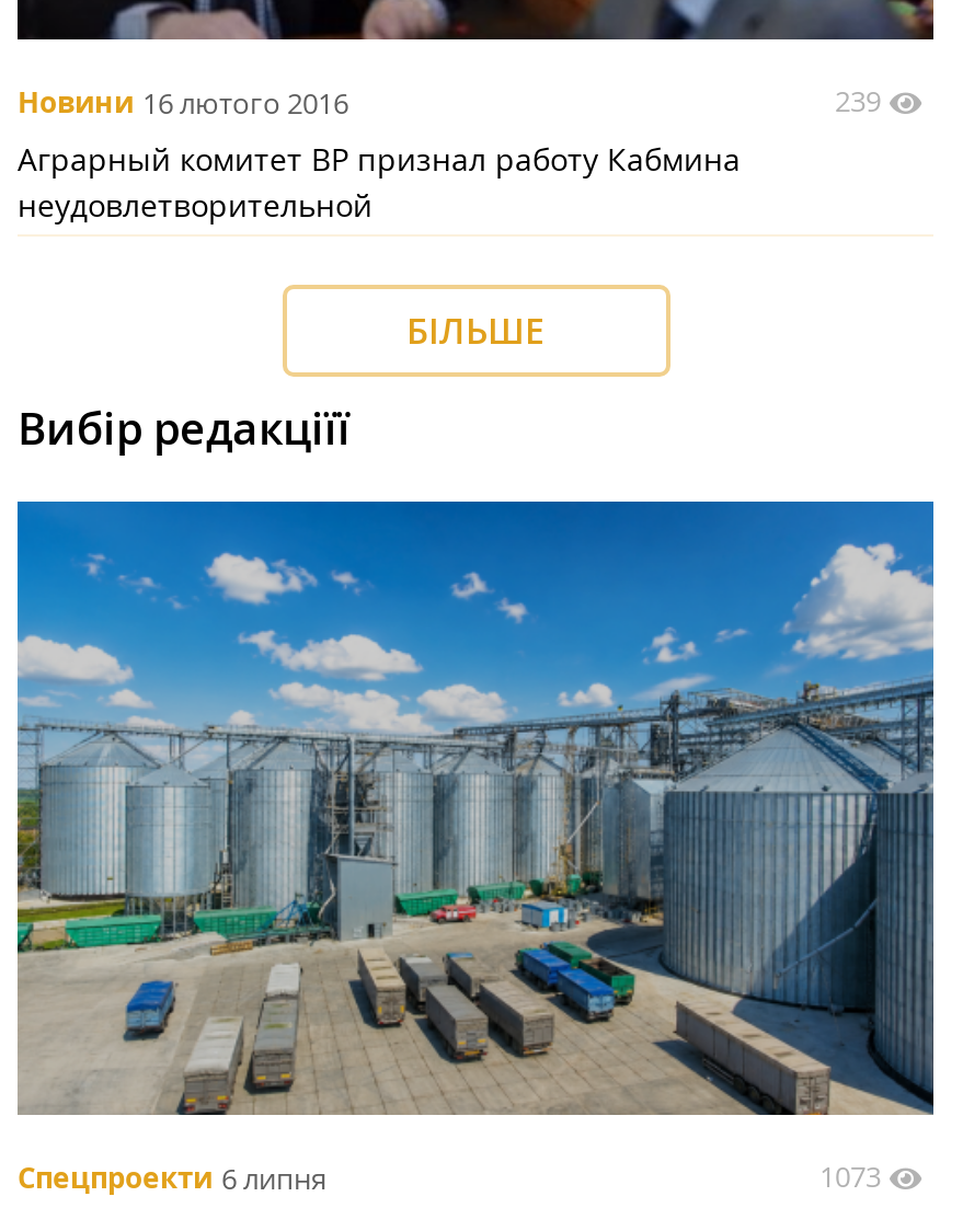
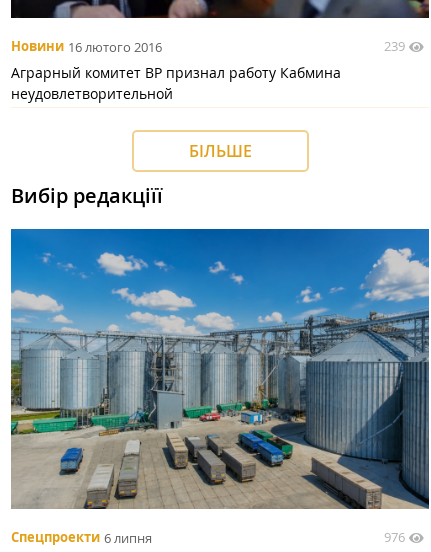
[819,1157,881,1196] 1073 -> [384,528,405,546] 976

